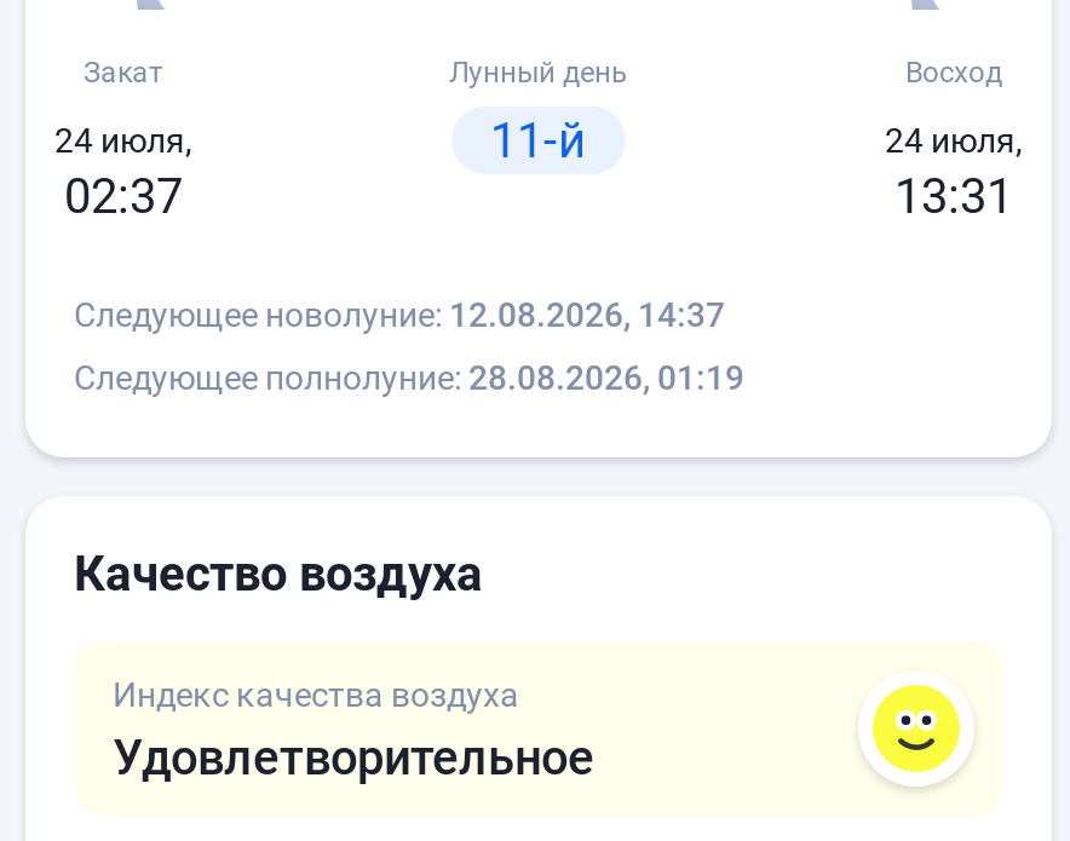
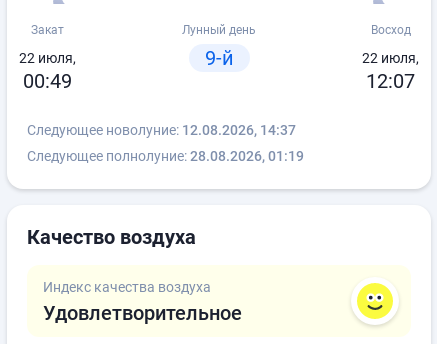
[54,121,192,160] 24 июля, -> [19,50,76,66] 22 июля,
[490,111,587,169] 11-й -> [204,46,233,70] 9-й
[885,121,1023,160] 24 июля, -> [362,50,419,66] 22 июля,
[64,167,183,225] 02:37 -> [23,69,72,93] 00:49
[894,167,1013,225] 13:31 -> [366,69,415,93] 12:07

